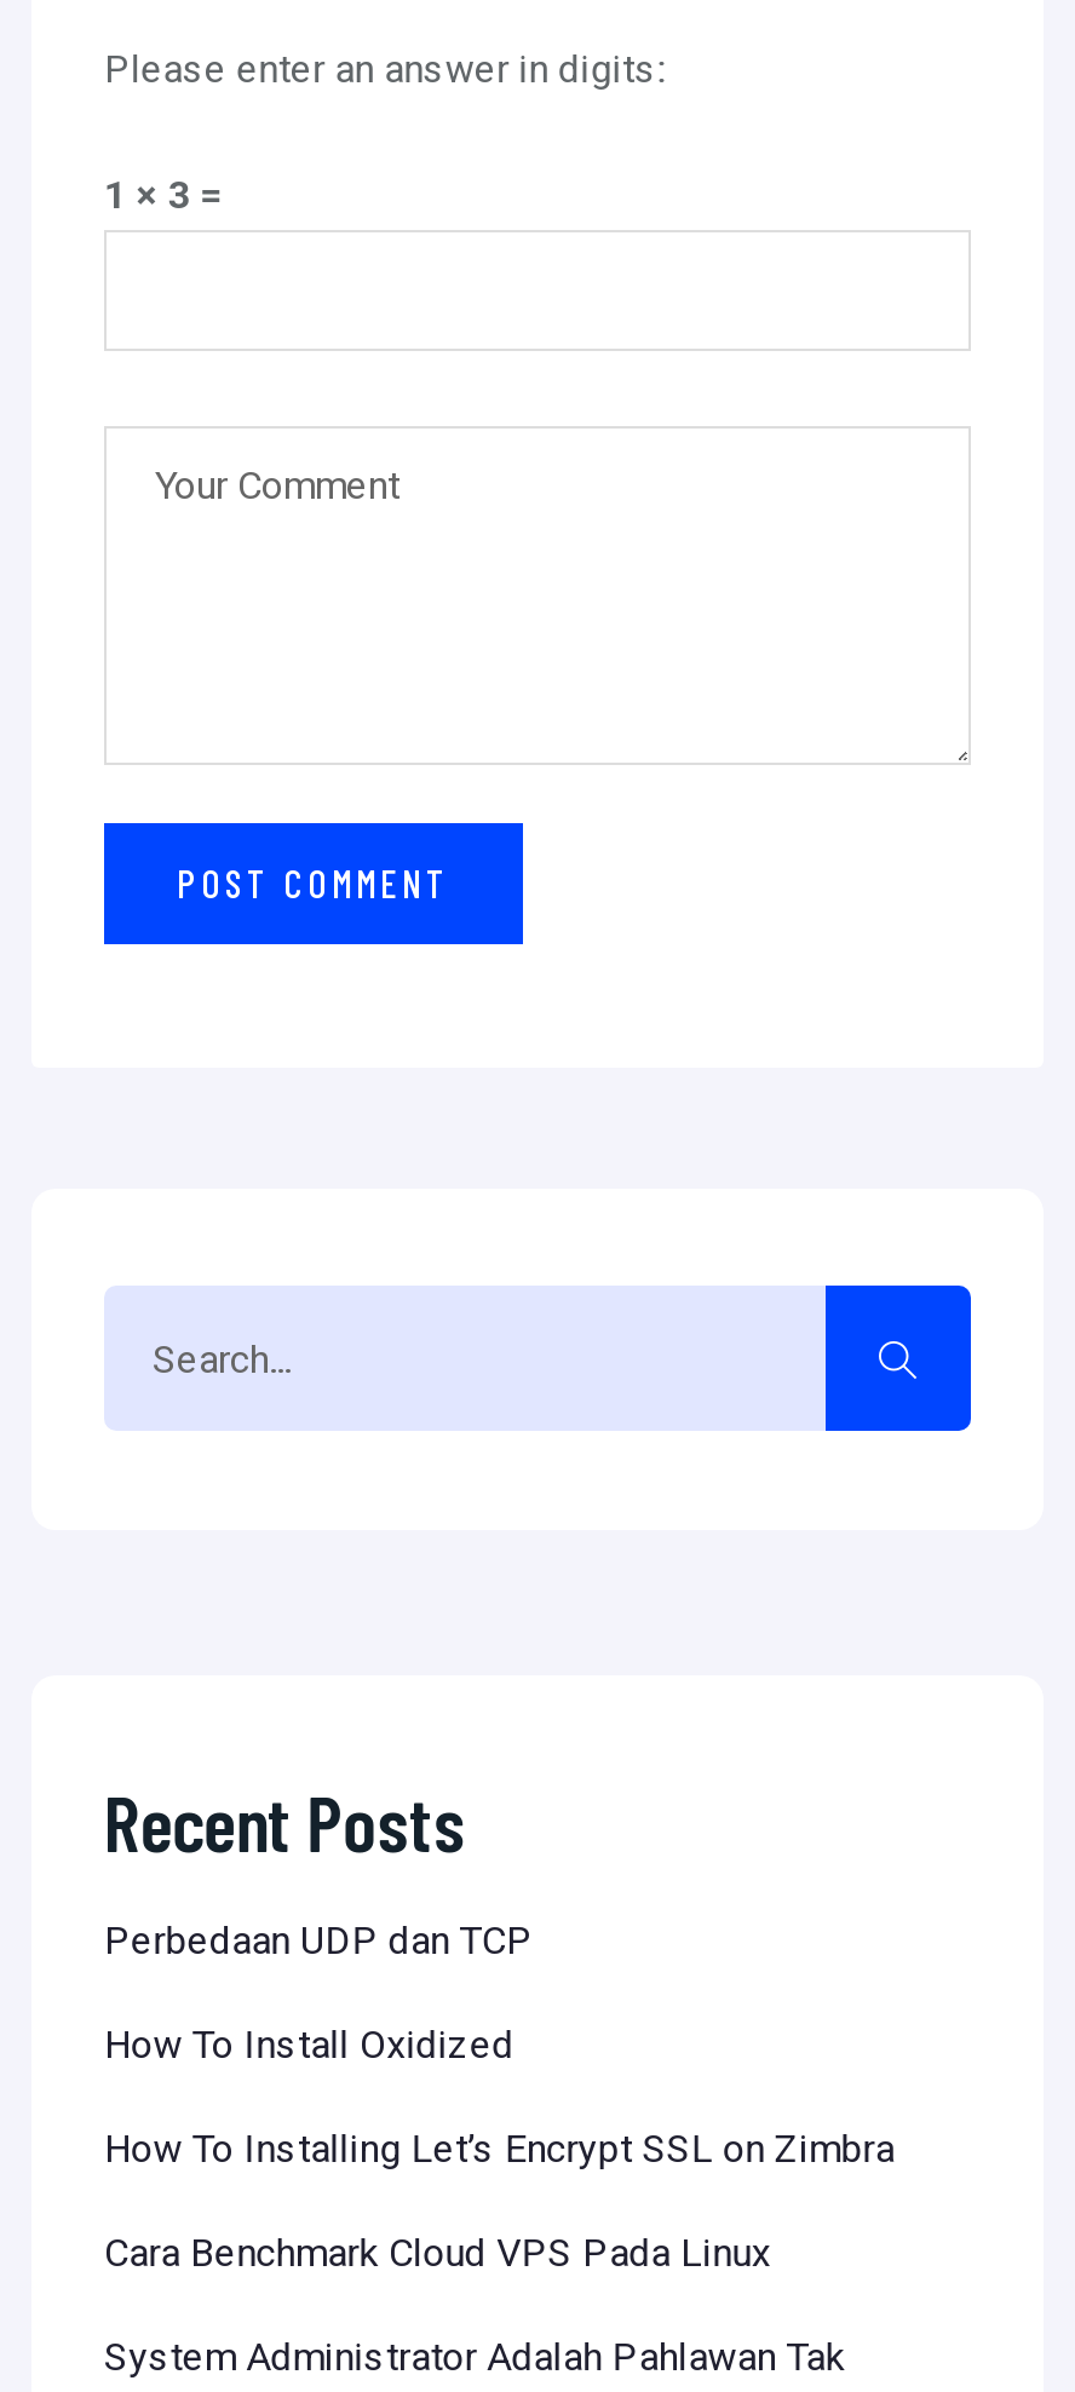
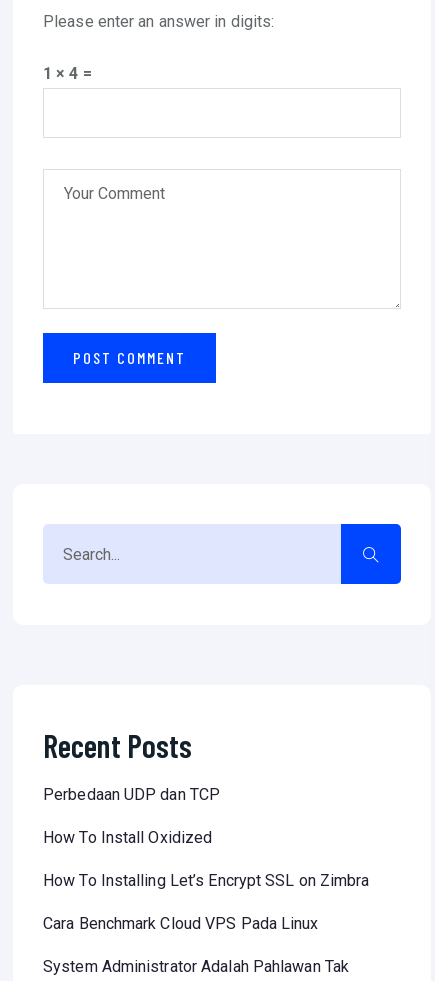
[104,172,222,218] 1 × 3 = -> [43,64,92,83] 1 × 4 =

